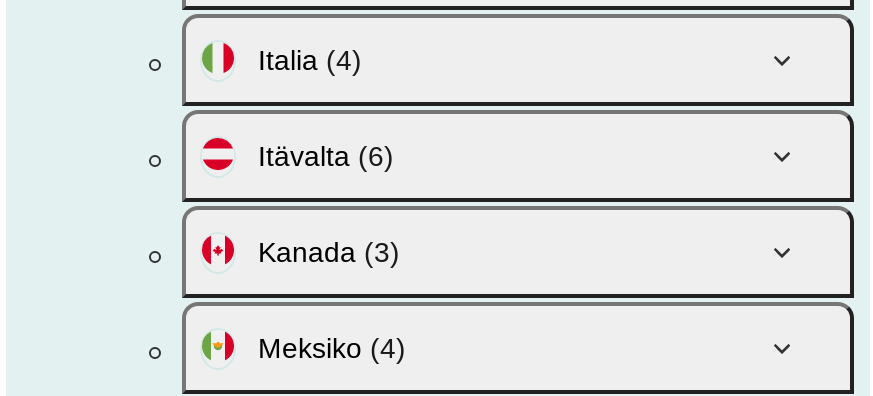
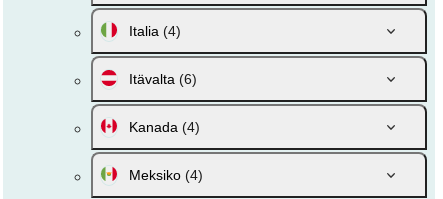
[258,236,400,268] Kanada (3) -> [129,119,200,135] Kanada (4)

